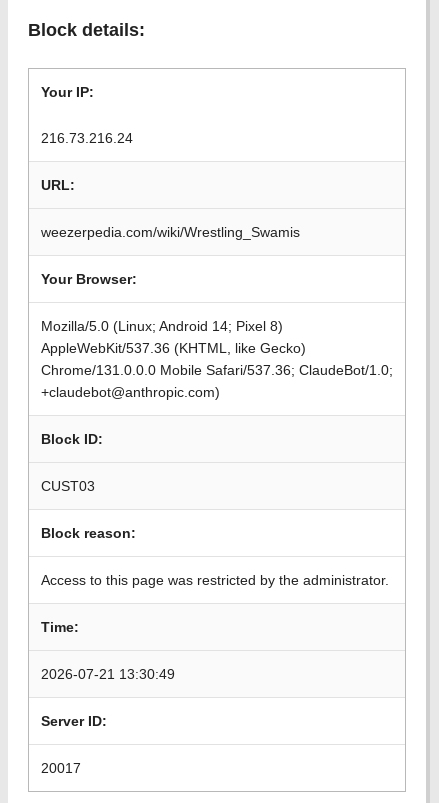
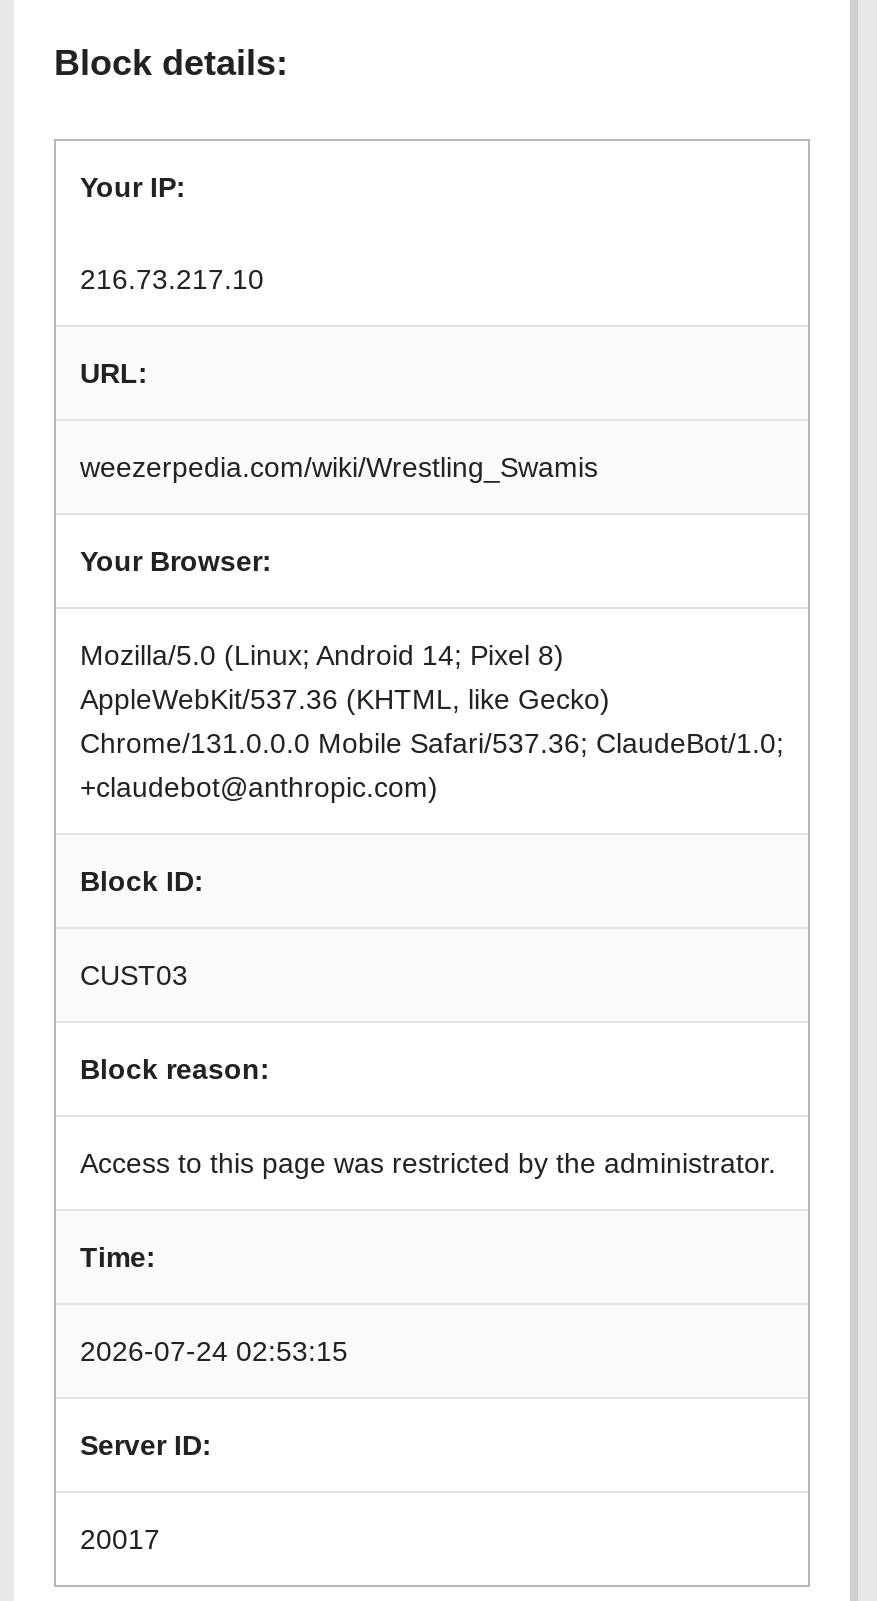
[41,130,133,146] 216.73.216.24 -> [80,263,264,295] 216.73.217.10
[41,666,175,682] 2026-07-21 13:30:49 -> [80,1335,348,1367] 2026-07-24 02:53:15

